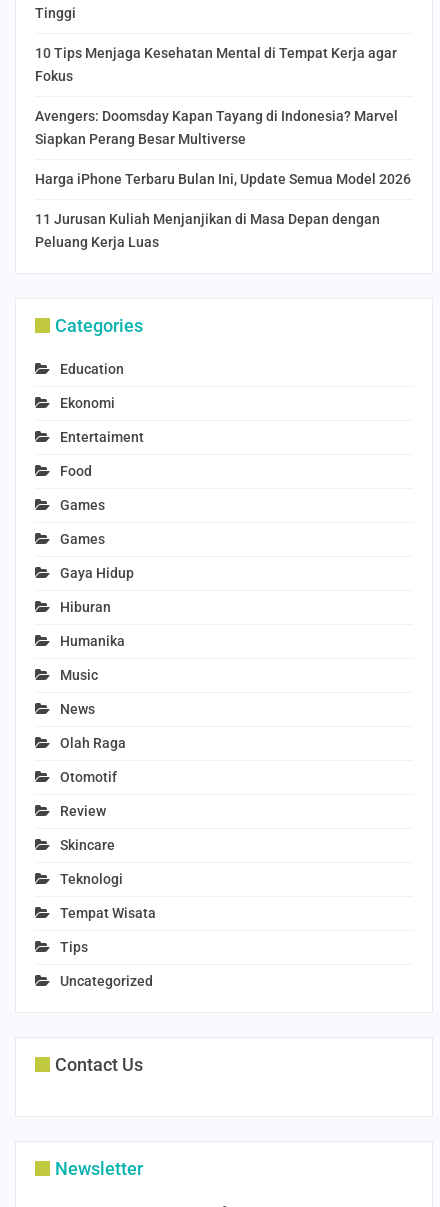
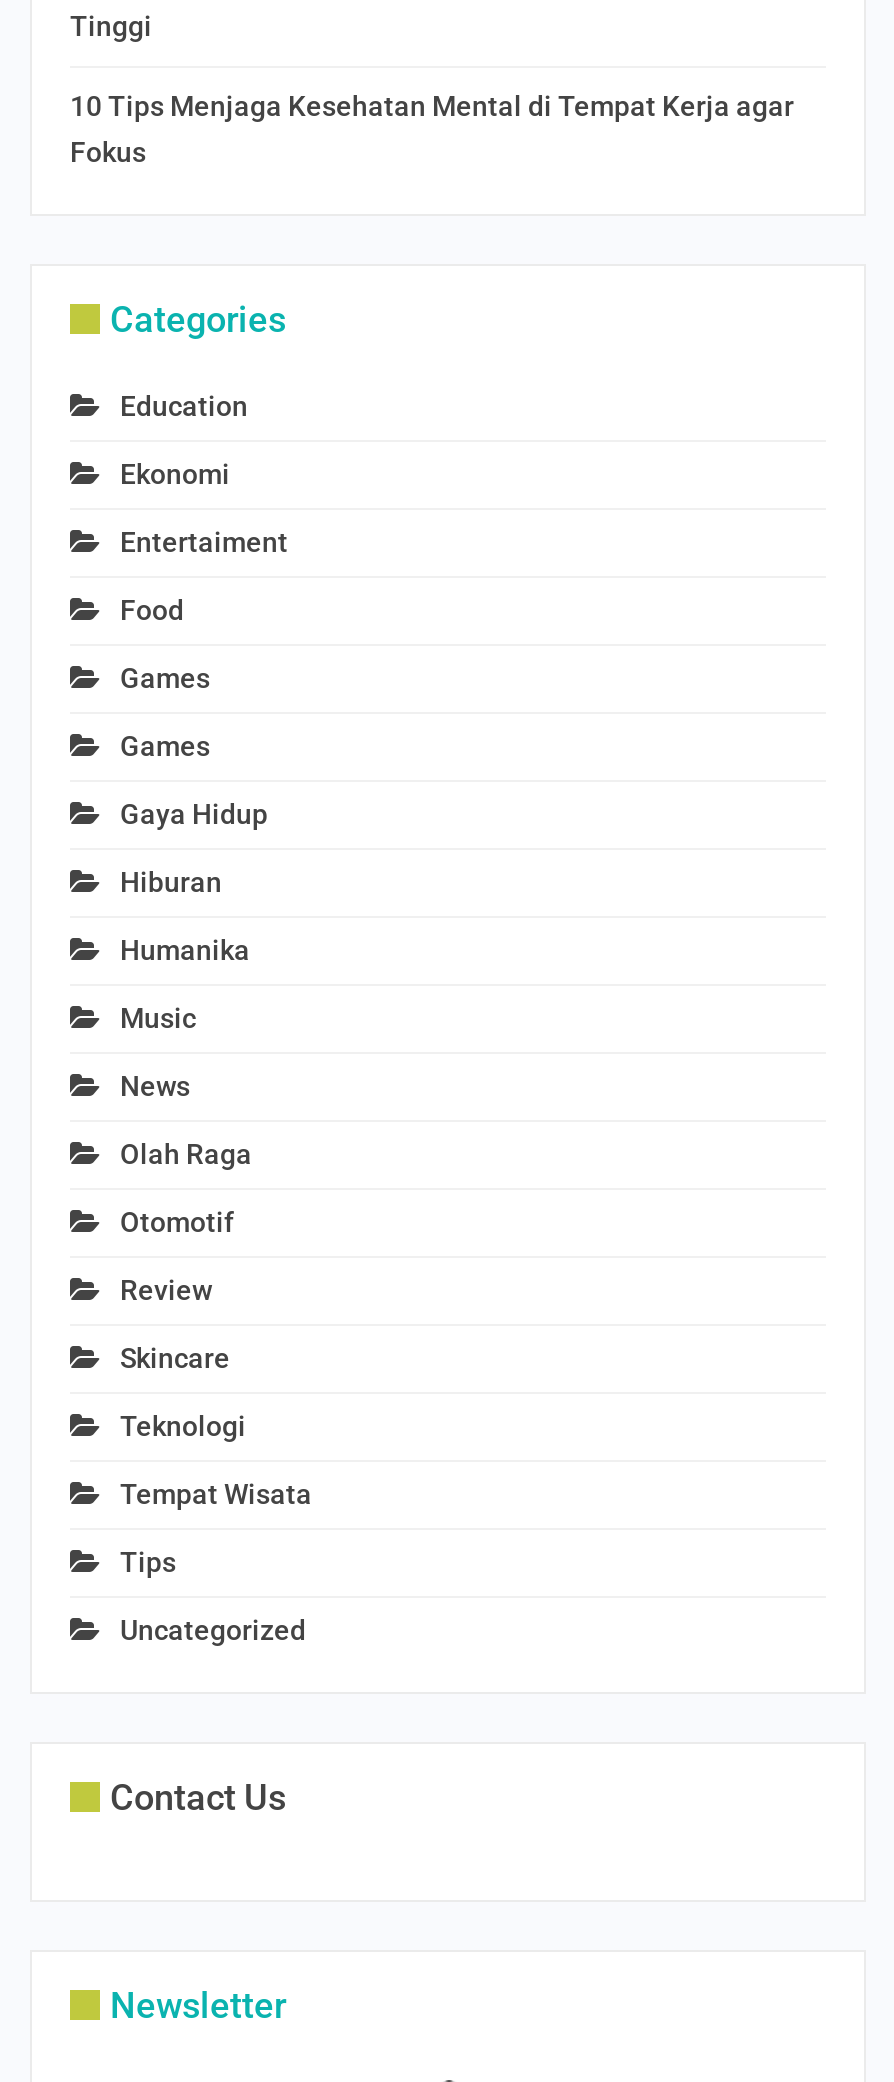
[35,108,411,250] Avengers: Doomsday Kapan Tayang di Indonesia? Marvel | Siapkan Perang Besar Multiverse | Harga iPhone Terbaru Bulan Ini, Update Semua Model 2026 | 11 Jurusan Kuliah Menjanjikan di Masa Depan dengan | Peluang Kerja Luas -> none

